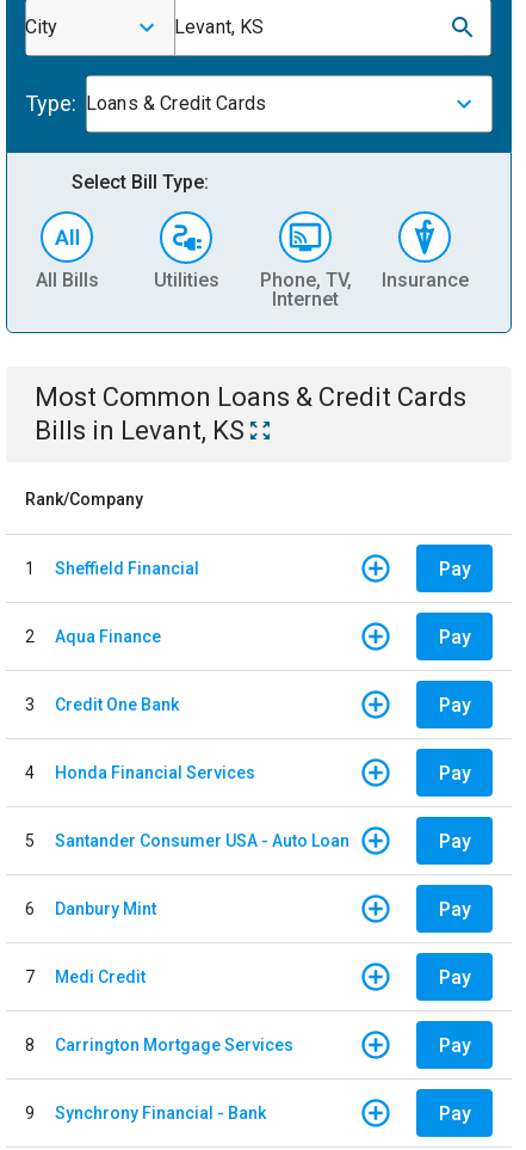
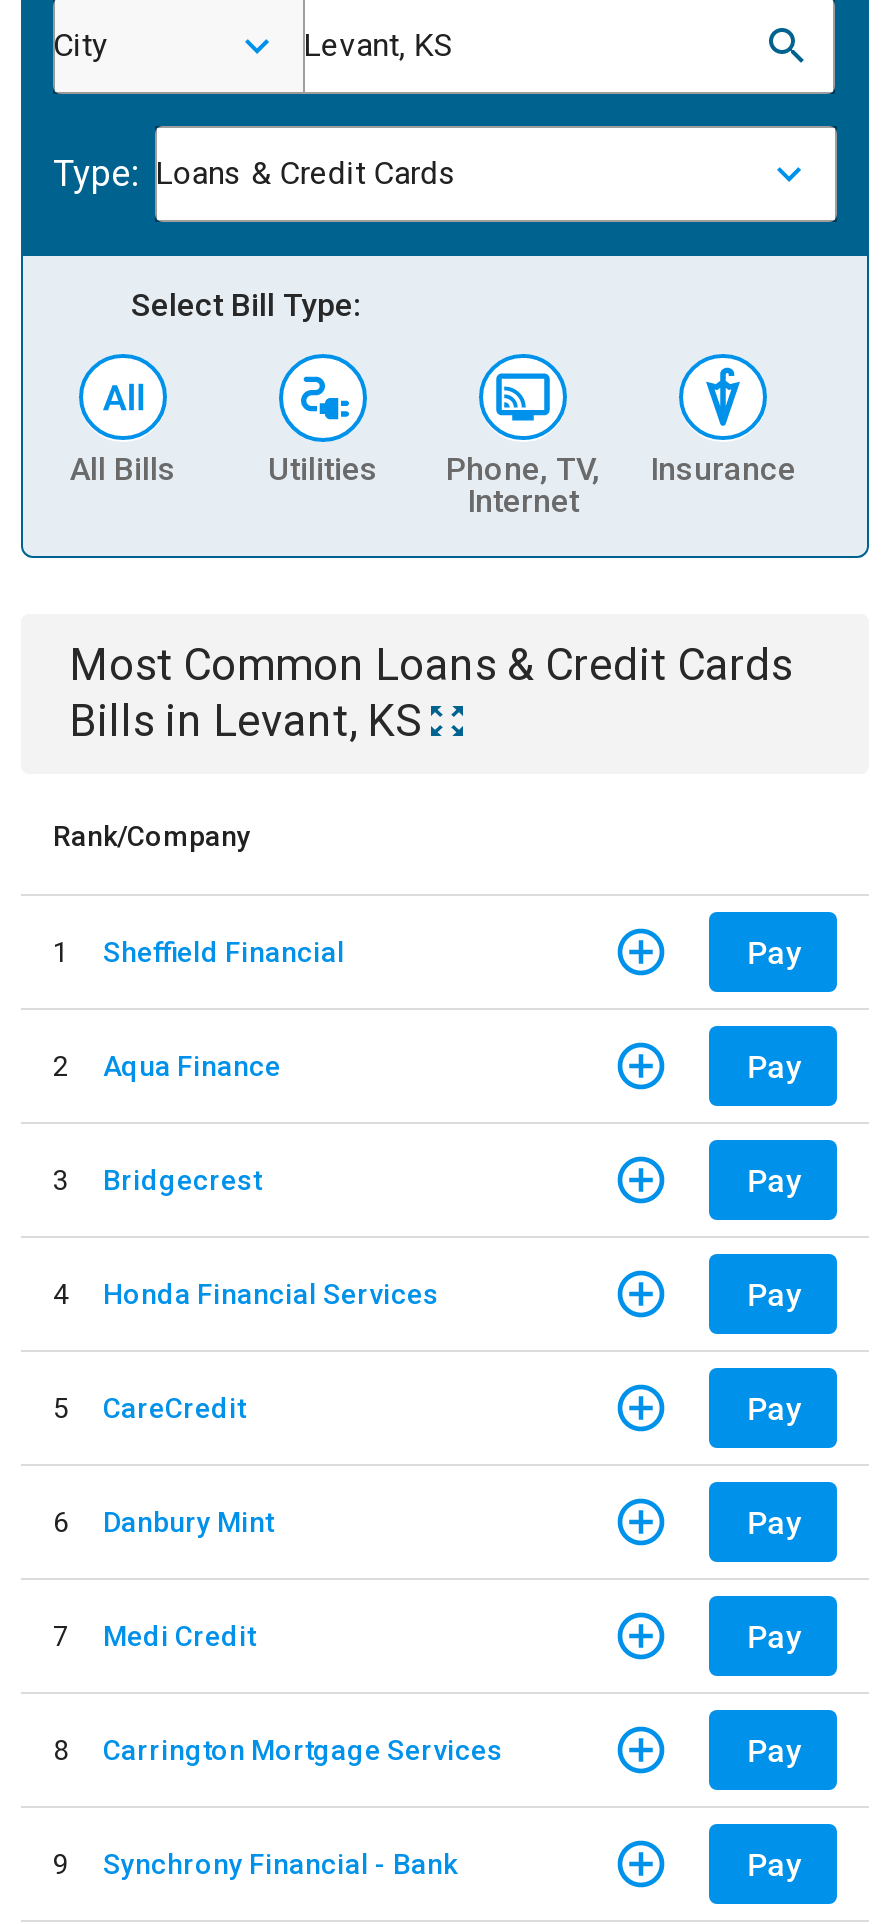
[55,694,179,714] Credit One Bank -> [103,1163,261,1195] Bridgecrest
[55,831,349,850] Santander Consumer USA - Auto Loan -> [103,1391,245,1423] CareCredit

